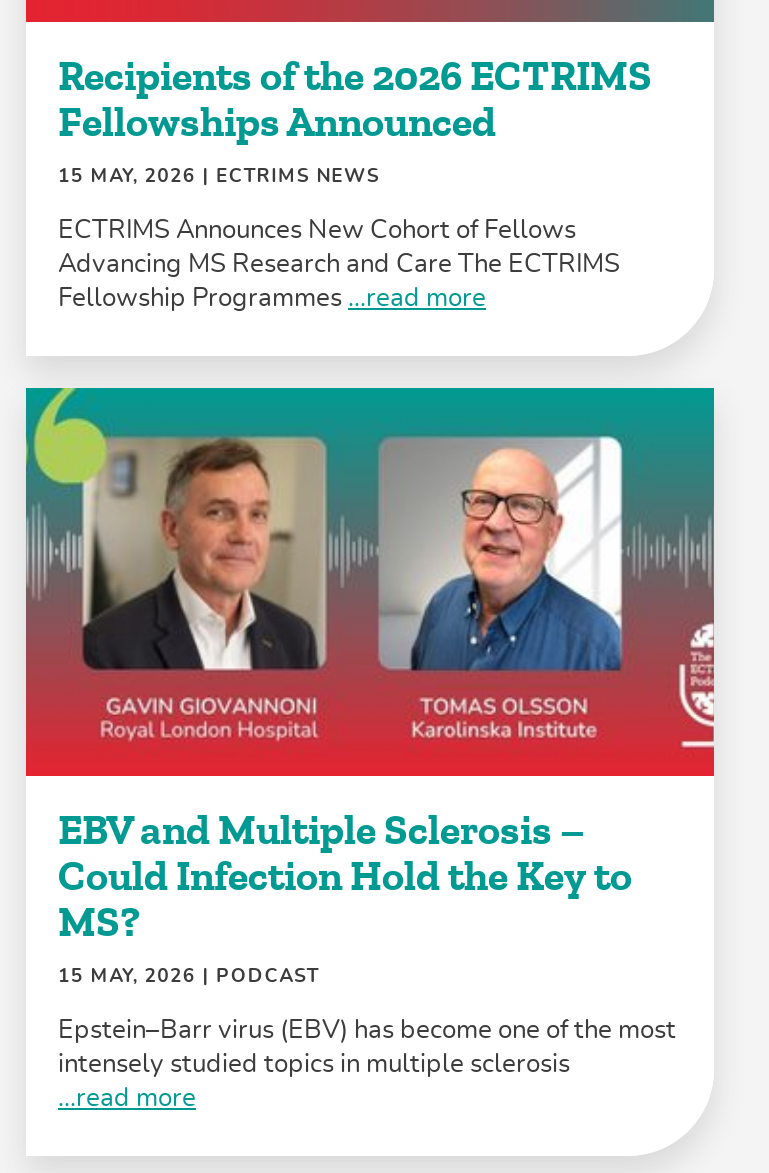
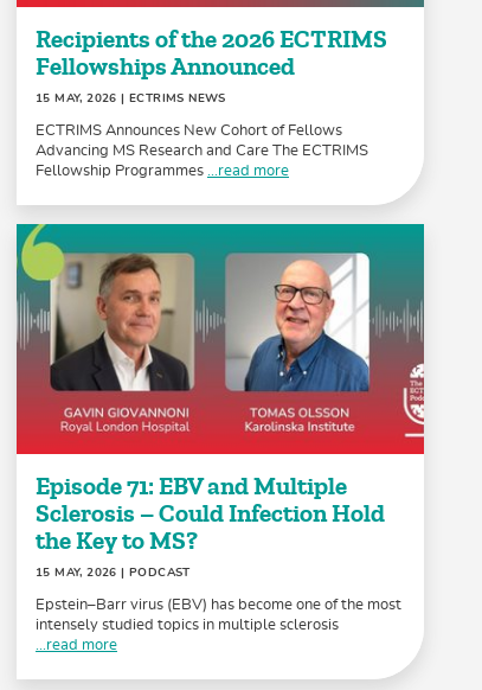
[58,805,632,947] EBV and Multiple Sclerosis – | Could Infection Hold the Key to | MS? -> [36,471,385,556] Episode 71: EBV and Multiple | Sclerosis – Could Infection Hold | the Key to MS?

